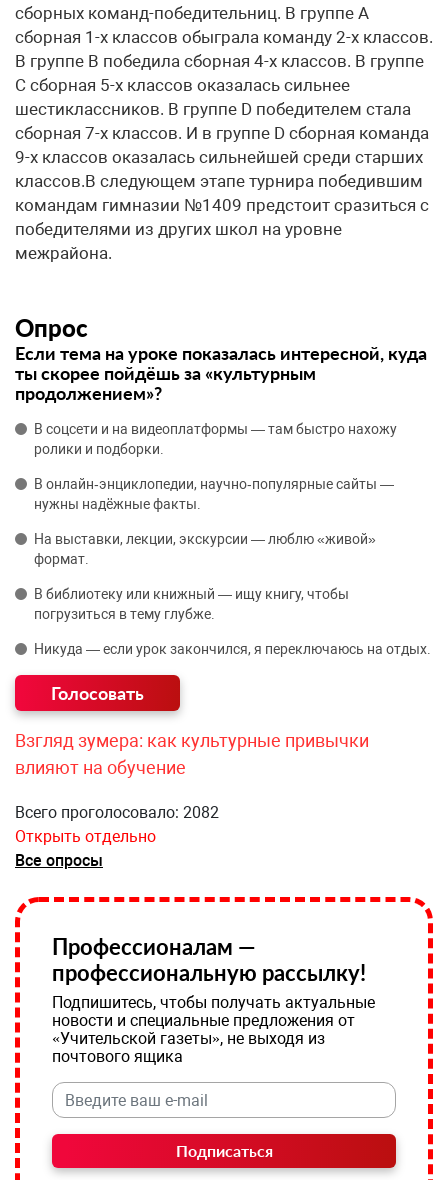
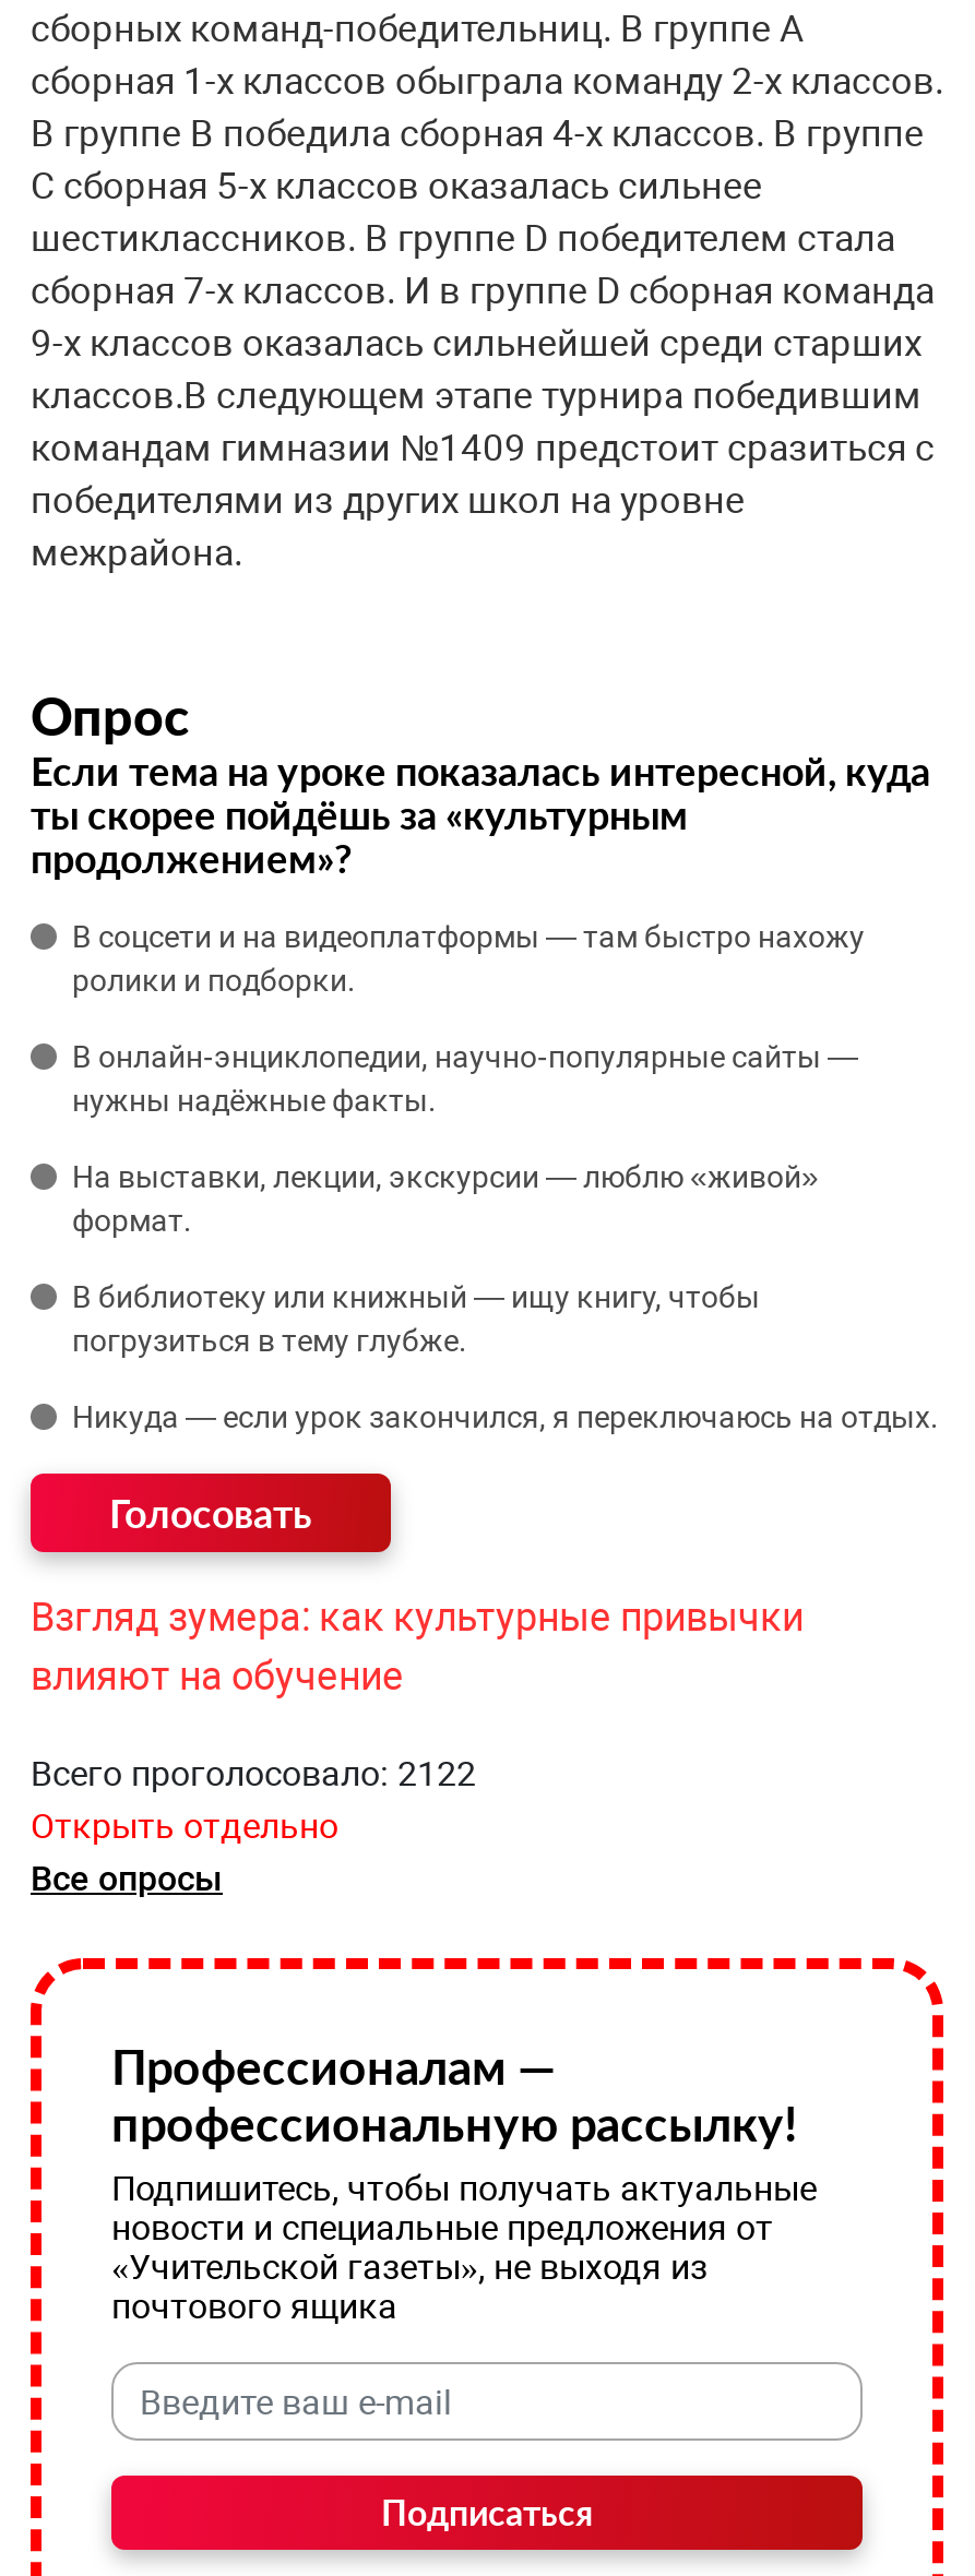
[15,803,219,822] Всего проголосовало: 2082 -> [31,1753,476,1794] Всего проголосовало: 2122

